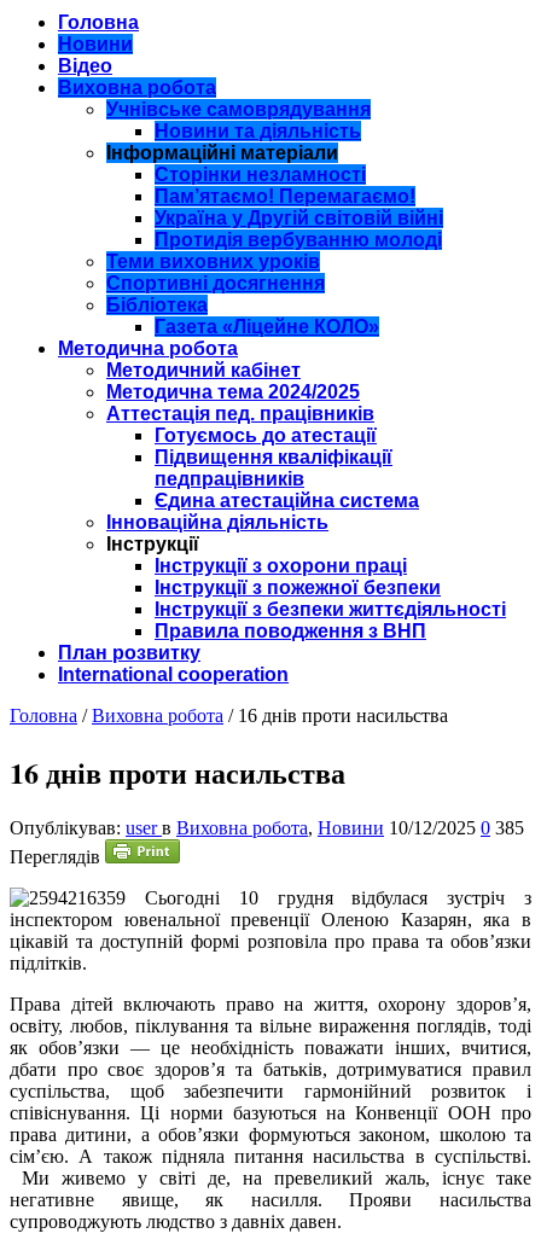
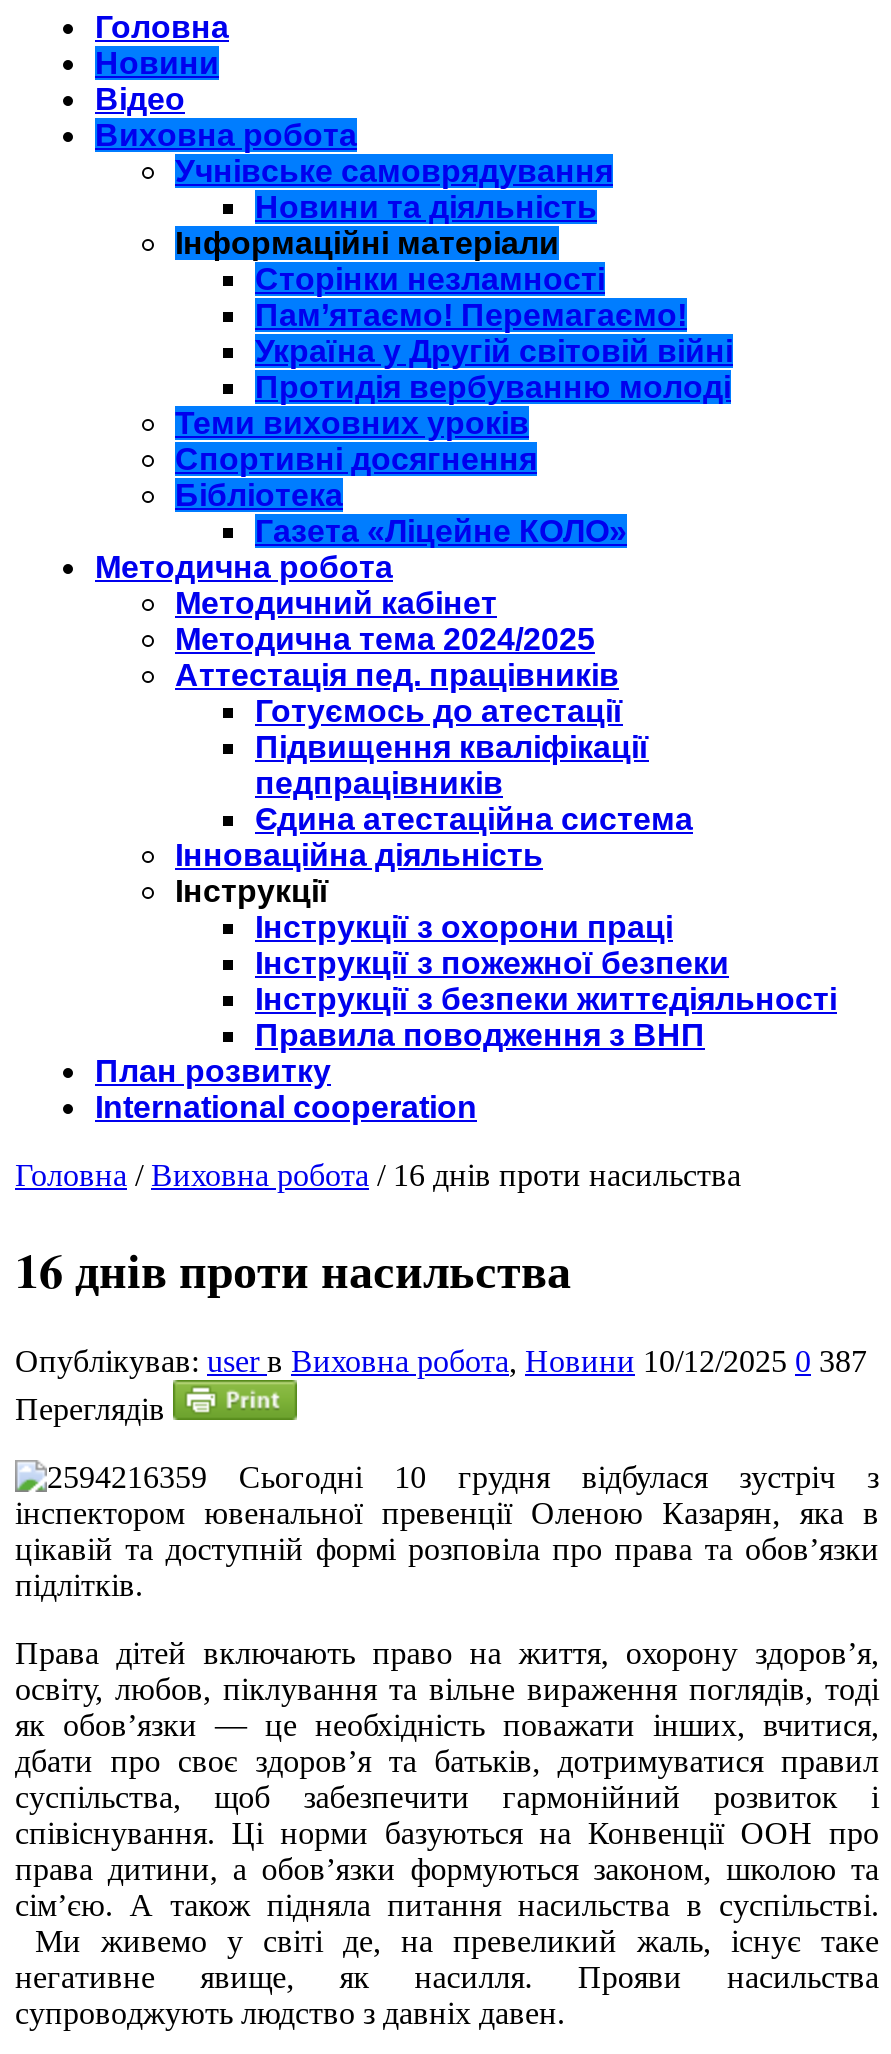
[10,817,524,838] Опублікував: user в Виховна робота, Новини 10/12/2025 0 385 -> [15,1343,867,1377] Опублікував: user в Виховна робота, Новини 10/12/2025 0 387

